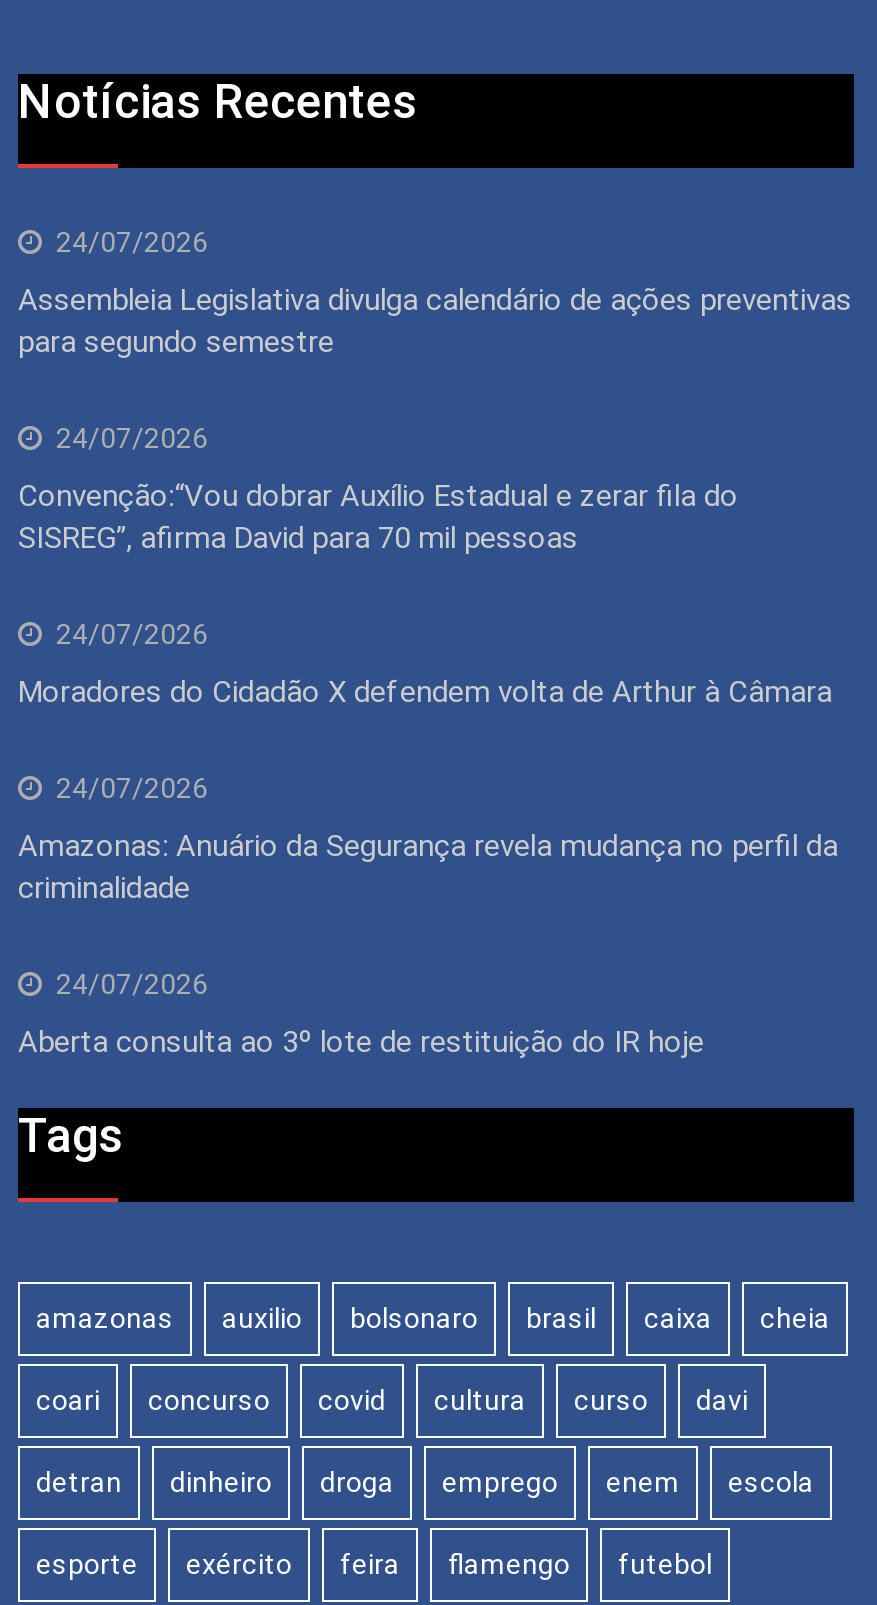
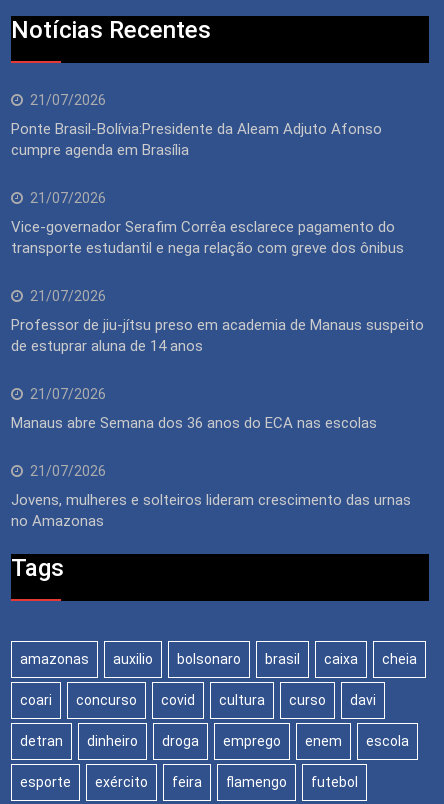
[56,225,208,257] 24/07/2026 -> [30,92,106,108] 21/07/2026
[18,281,852,359] Assembleia Legislativa divulga calendário de ações preventivas | para segundo semestre -> [11,120,382,159] Ponte Brasil-Bolívia:Presidente da Aleam Adjuto Afonso | cumpre agenda em Brasília
[56,421,208,453] 24/07/2026 -> [30,190,106,206] 21/07/2026
[18,477,738,555] Convenção:“Vou dobrar Auxílio Estadual e zerar fila do | SISREG”, afirma David para 70 mil pessoas -> [11,218,404,257] Vice-governador Serafim Corrêa esclarece pagamento do | transporte estudantil e nega relação com greve dos ônibus
[56,617,208,649] 24/07/2026 -> [30,288,106,304] 21/07/2026
[18,673,832,709] Moradores do Cidadão X defendem volta de Arthur à Câmara -> [11,316,424,355] Professor de jiu-jítsu preso em academia de Manaus suspeito | de estuprar aluna de 14 anos
[56,771,208,803] 24/07/2026 -> [30,386,106,402] 21/07/2026
[18,827,838,905] Amazonas: Anuário da Segurança revela mudança no perfil da | criminalidade -> [11,414,377,432] Manaus abre Semana dos 36 anos do ECA nas escolas
[56,967,208,999] 24/07/2026 -> [30,463,106,479] 21/07/2026
[18,1023,704,1059] Aberta consulta ao 3º lote de restituição do IR hoje -> [11,491,411,530] Jovens, mulheres e solteiros lideram crescimento das urnas | no Amazonas

